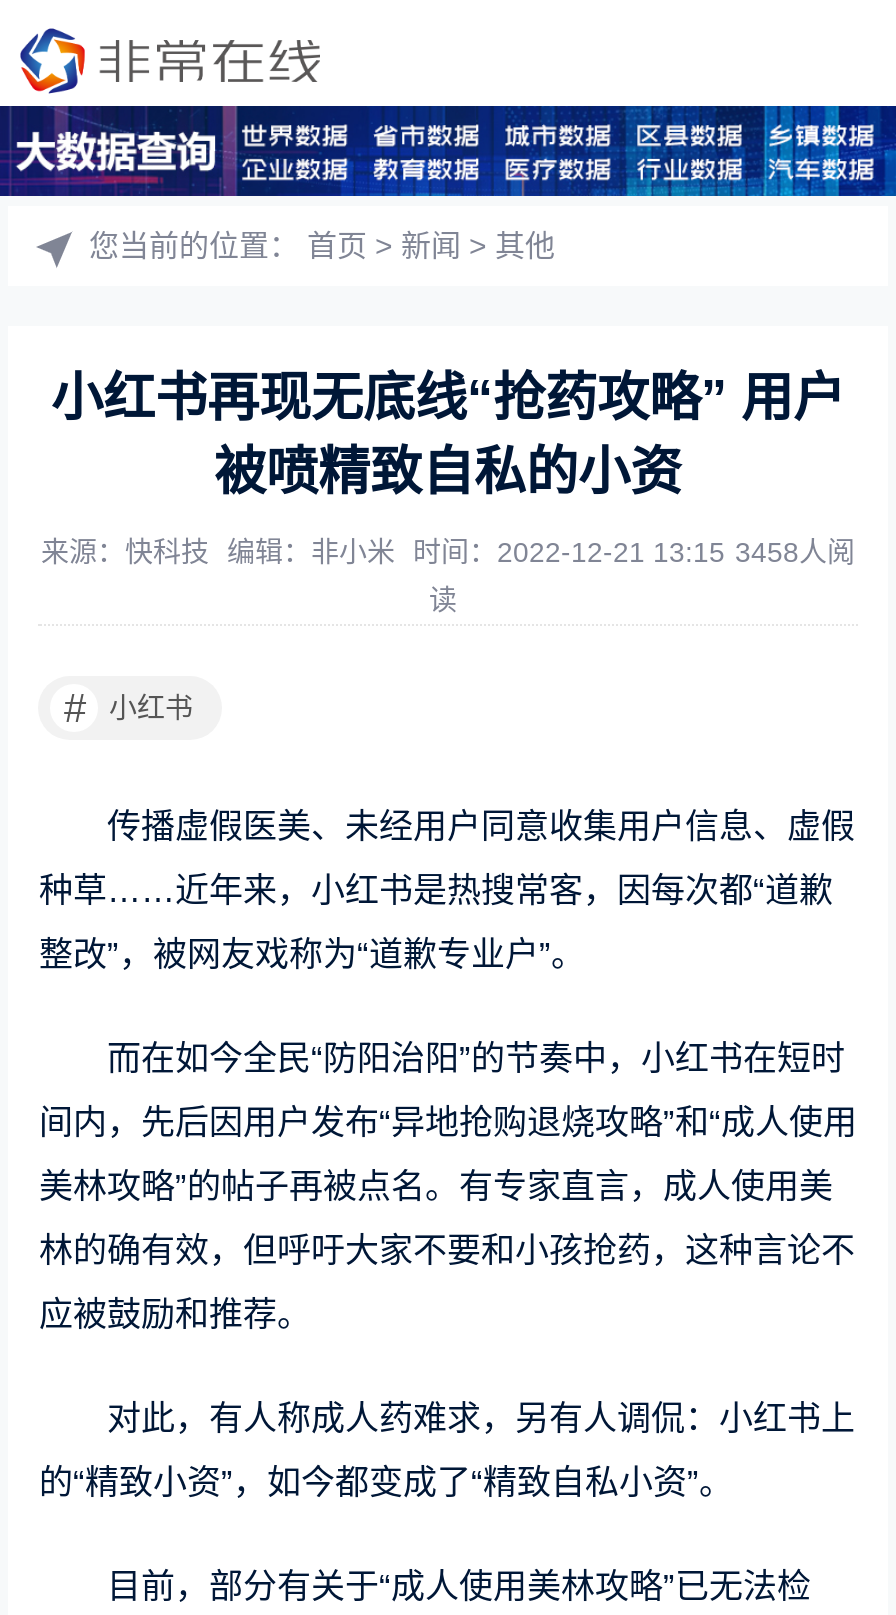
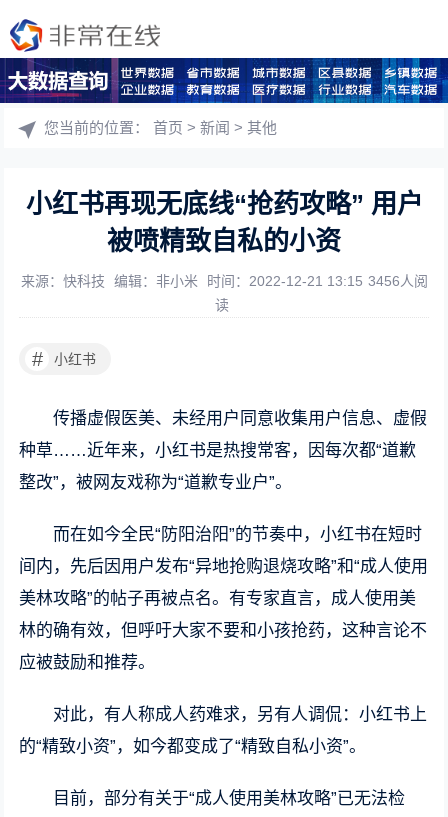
[41,536,855,568] 来源：快科技 编辑：非小米 时间：2022-12-21 13:15 3458人阅 -> [20,273,427,289] 来源：快科技 编辑：非小米 时间：2022-12-21 13:15 3456人阅

